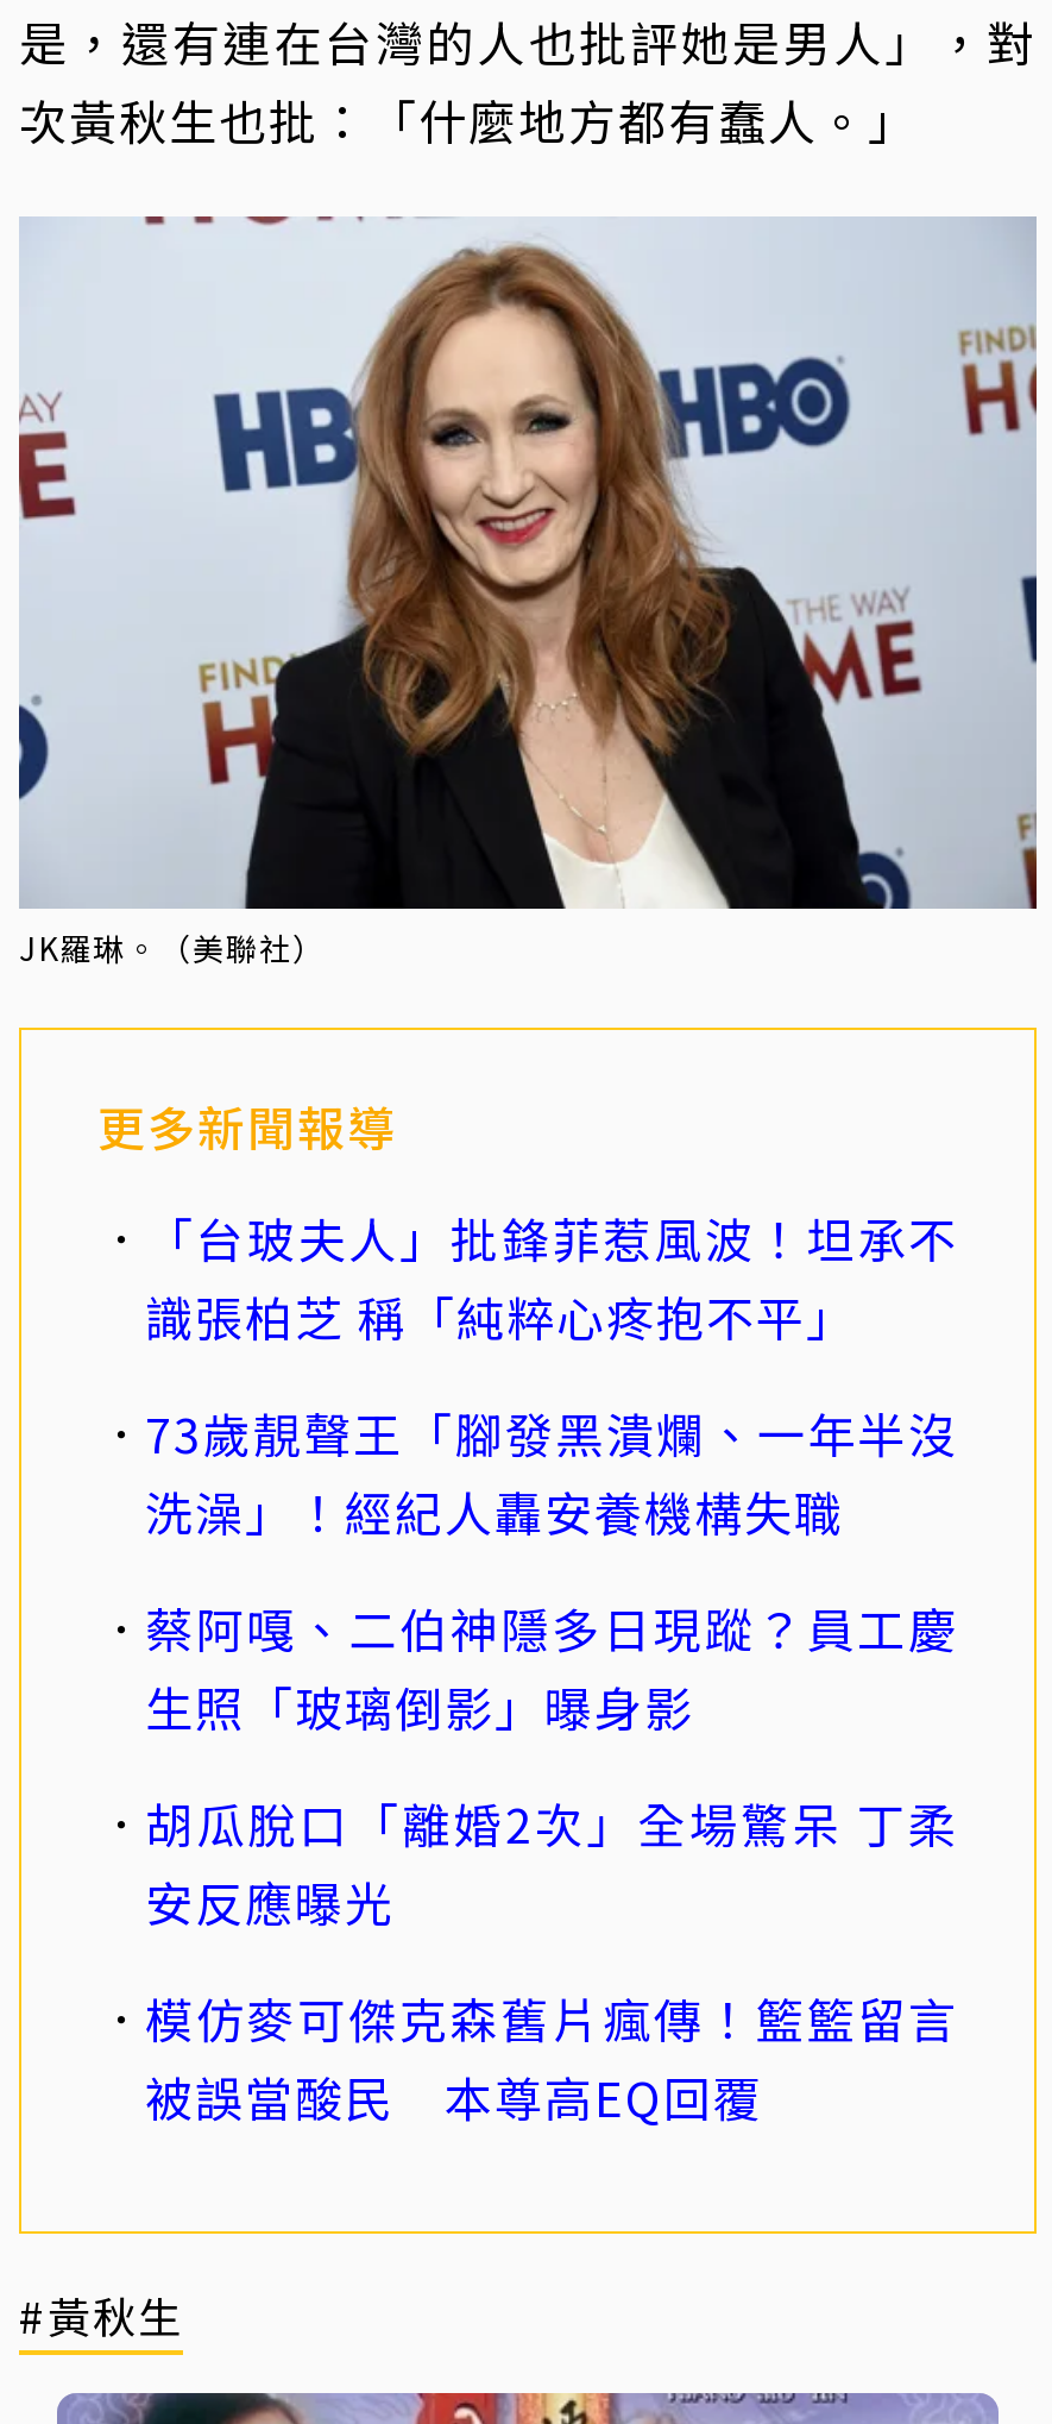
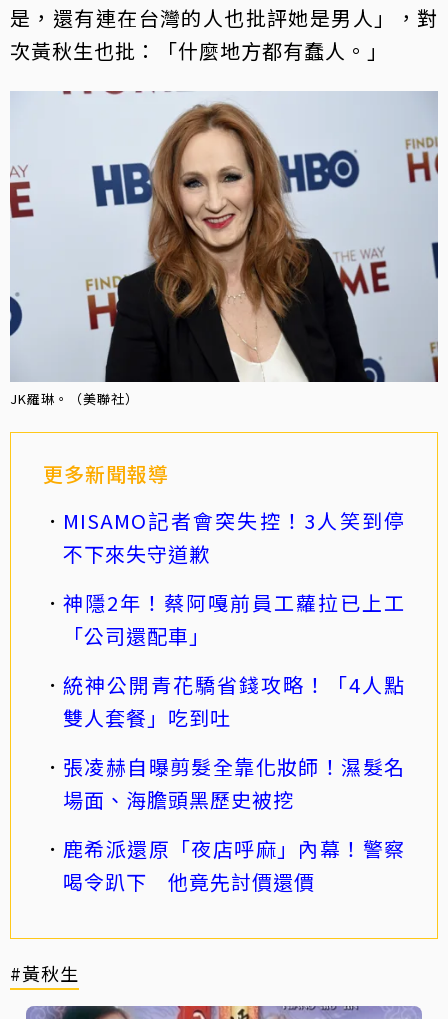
[145,1203,958,1351] 「台玻夫人」批鋒菲惹風波！坦承不 | 識張柏芝 稱「純粹心疼抱不平」 -> [63,506,405,568] MISAMO記者會突失控！3人笑到停 | 不下來失守道歉
[145,1398,958,1546] 73歲靚聲王「腳發黑潰爛、一年半沒 | 洗澡」！經紀人轟安養機構失職 -> [63,588,405,650] 神隱2年！蔡阿嘎前員工蘿拉已上工 | 「公司還配車」
[145,1594,958,1741] 蔡阿嘎、二伯神隱多日現蹤？員工慶 | 生照「玻璃倒影」曝身影 -> [63,670,405,732] 統神公開青花驕省錢攻略！「4人點 | 雙人套餐」吃到吐
[145,1789,958,1936] 胡瓜脫口「離婚2次」全場驚呆 丁柔 | 安反應曝光 -> [63,752,405,814] 張凌赫自曝剪髮全靠化妝師！濕髮名 | 場面、海膽頭黑歷史被挖
[145,1984,958,2131] 模仿麥可傑克森舊片瘋傳！籃籃留言 | 被誤當酸民 本尊高EQ回覆 -> [63,834,405,896] 鹿希派還原「夜店呼麻」內幕！警察 | 喝令趴下 他竟先討價還價

